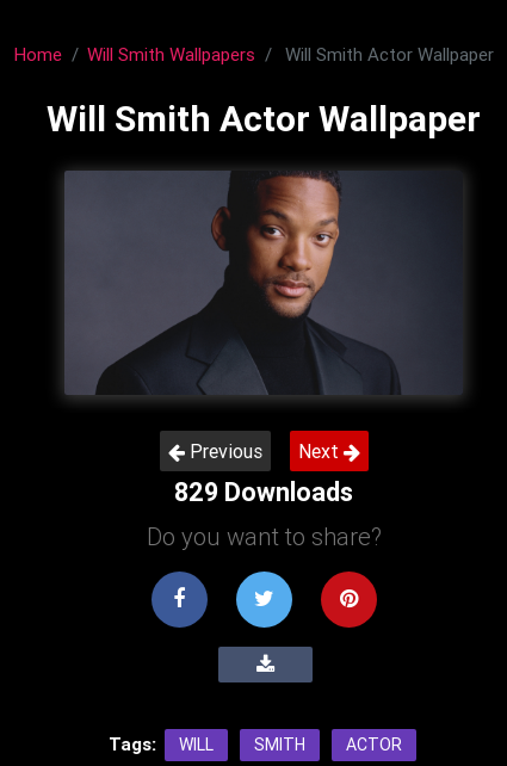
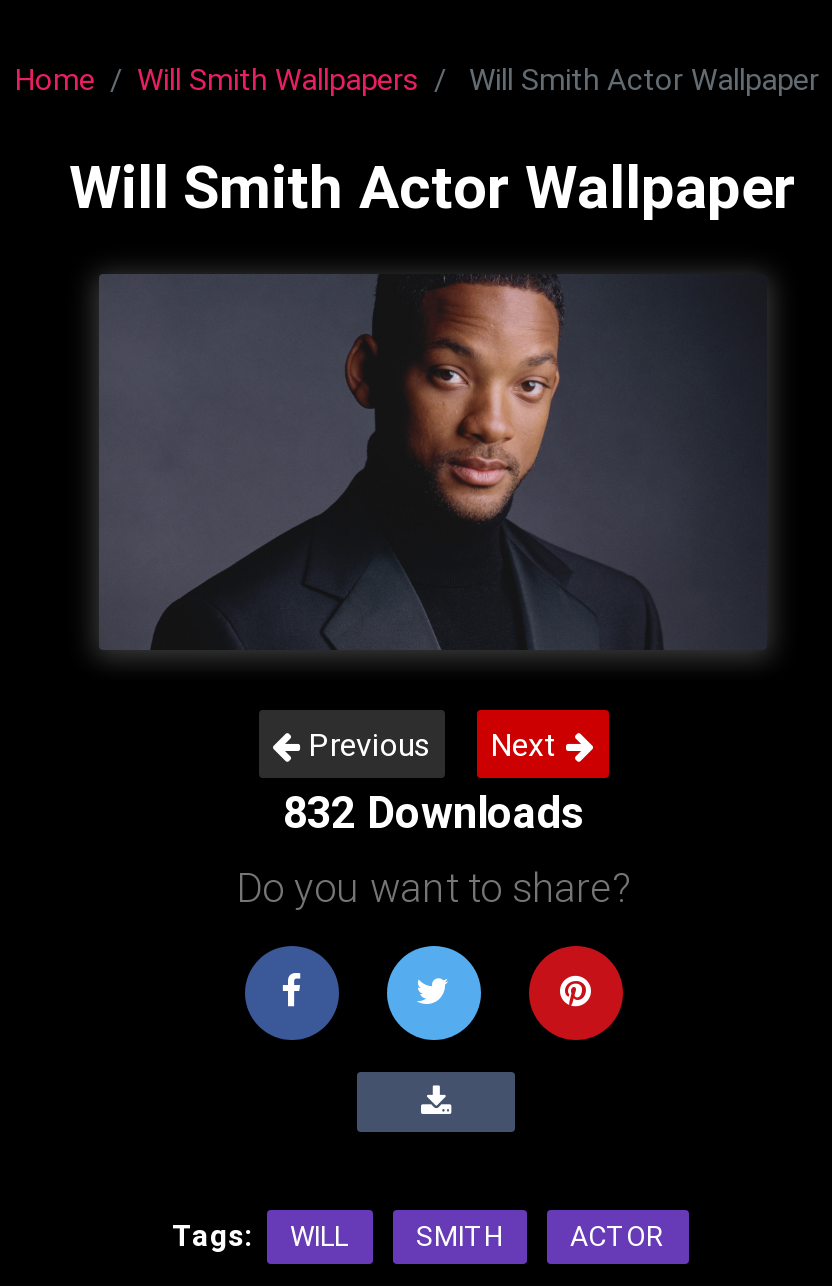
[174,476,353,508] 829 Downloads -> [283,786,583,840] 832 Downloads

